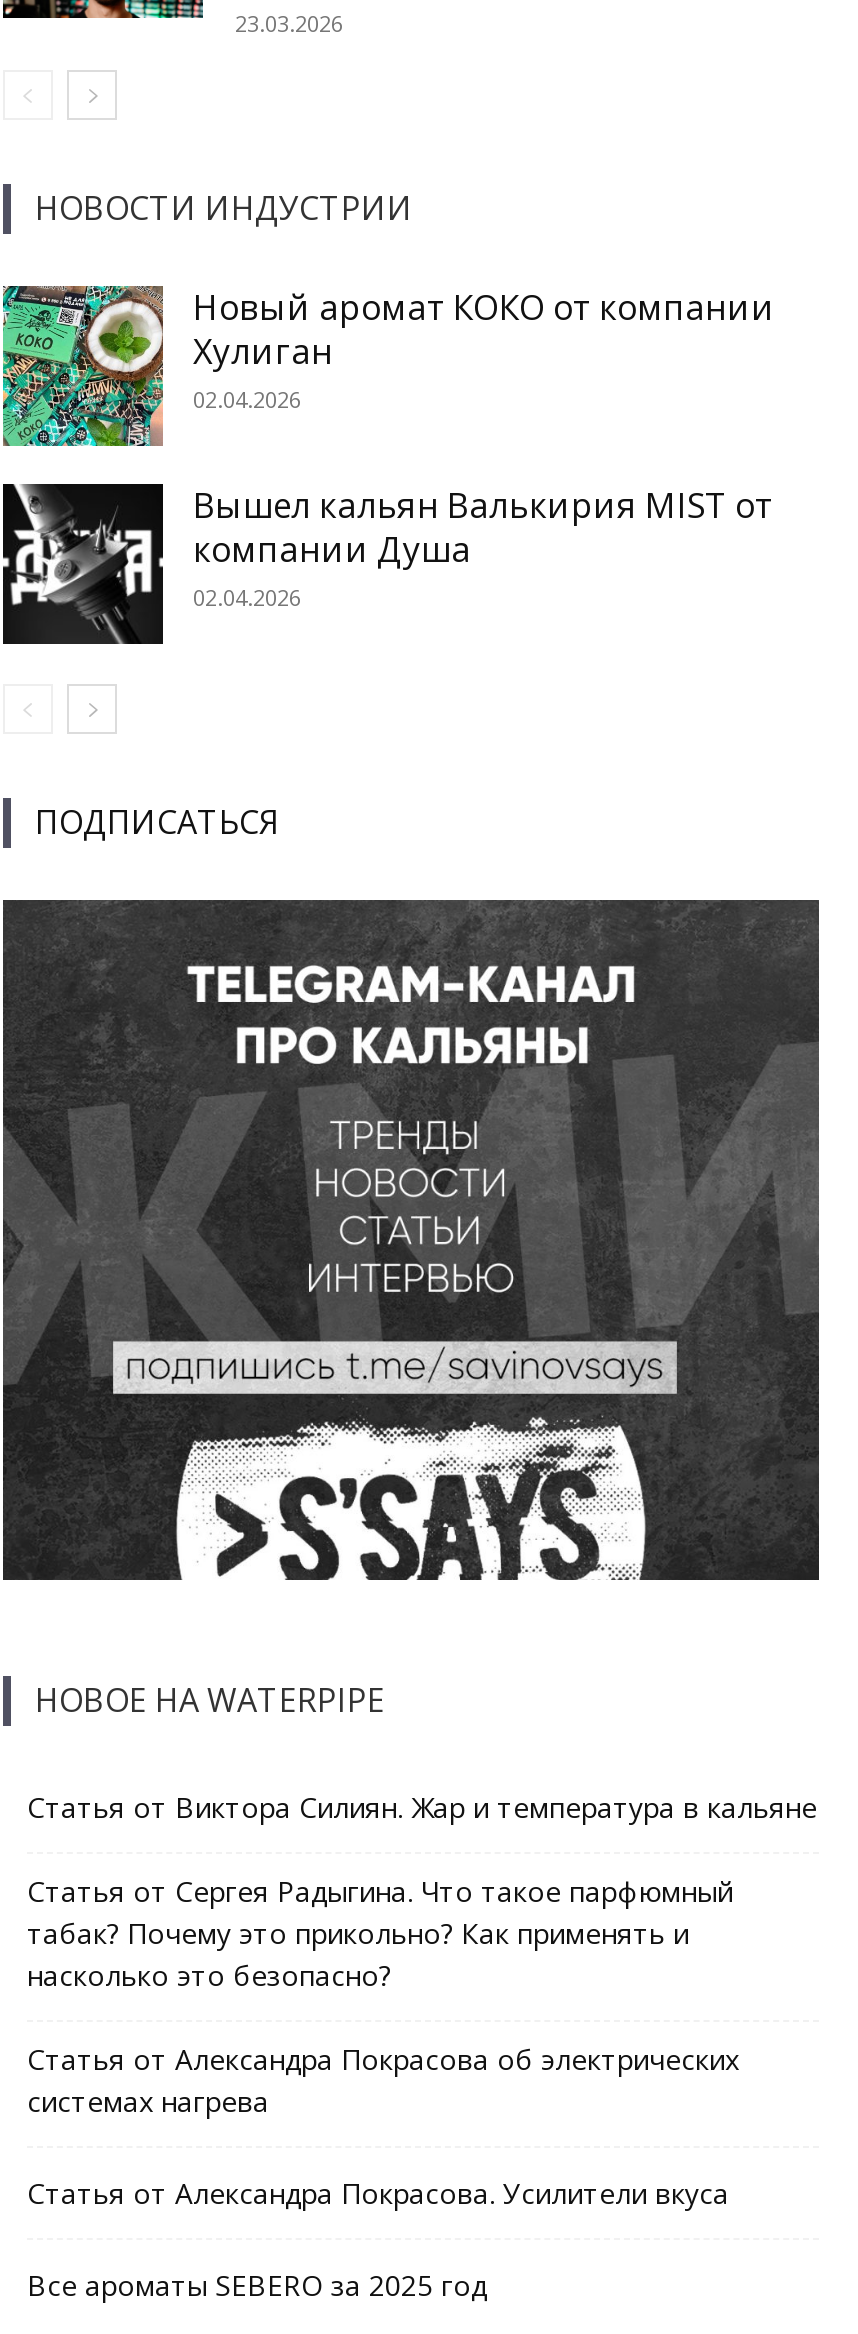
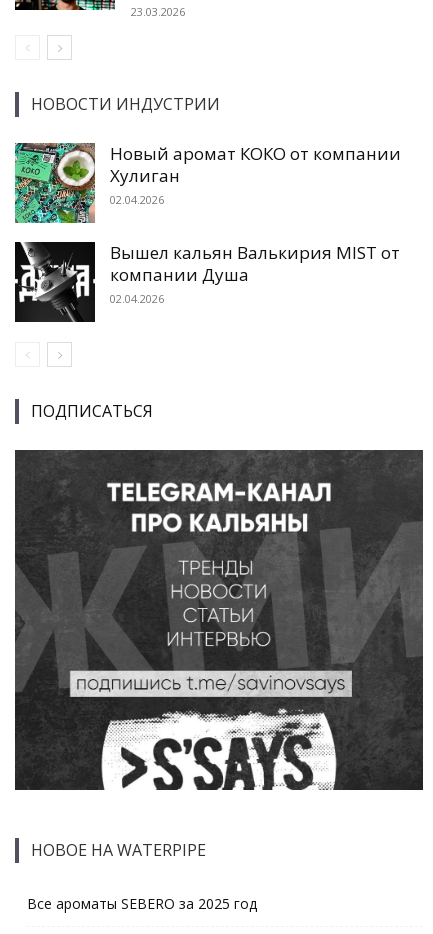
[27,1788,817,2212] Статья от Виктора Силиян. Жар и температура в кальяне | Статья от Сергея Радыгина. Что такое парфюмный | табак? Почему это прикольно? Как применять и | насколько это безопасно? | Статья от Александра Покрасова об электрических | системах нагрева | Статья от Александра Покрасова. Усилители вкуса -> none

